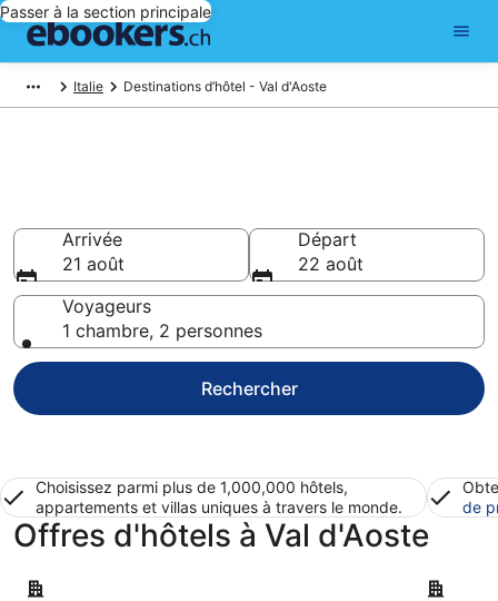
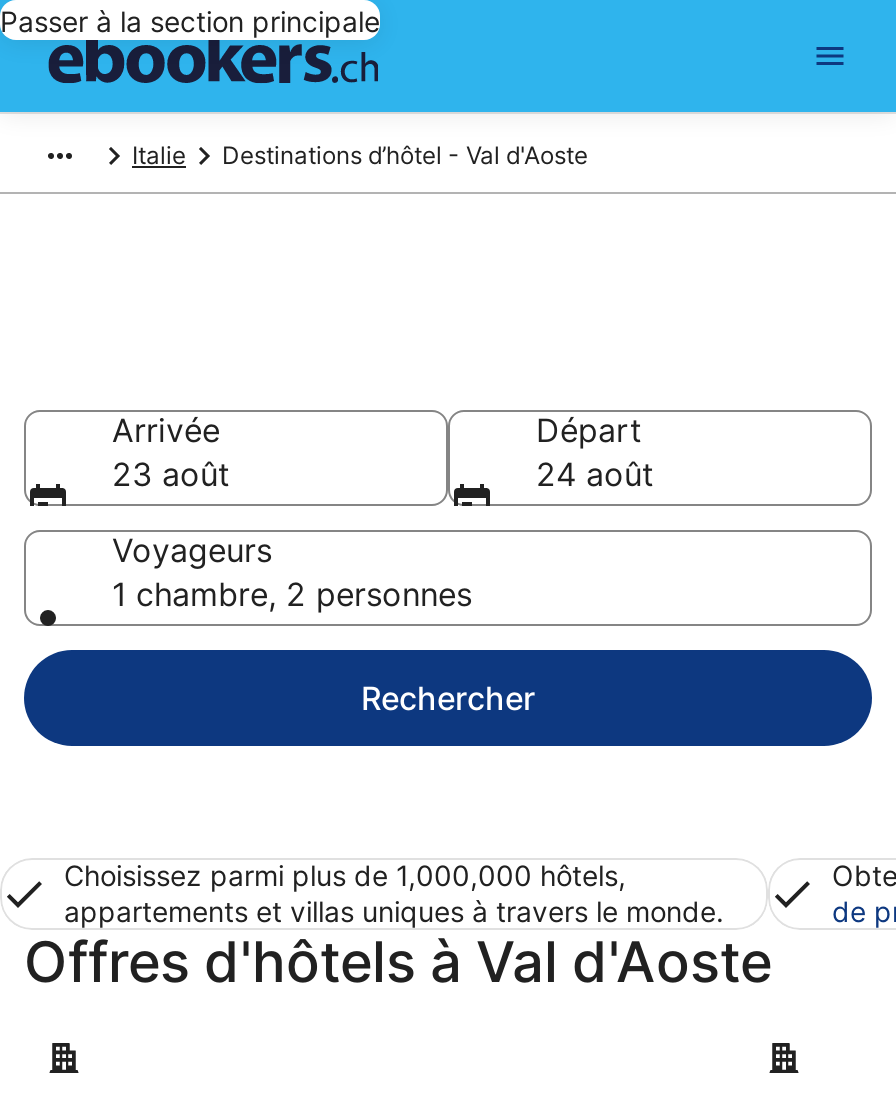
[62,253,124,275] 21 août -> [112,454,230,494] 23 août
[298,253,363,275] 22 août -> [536,454,654,494] 24 août

